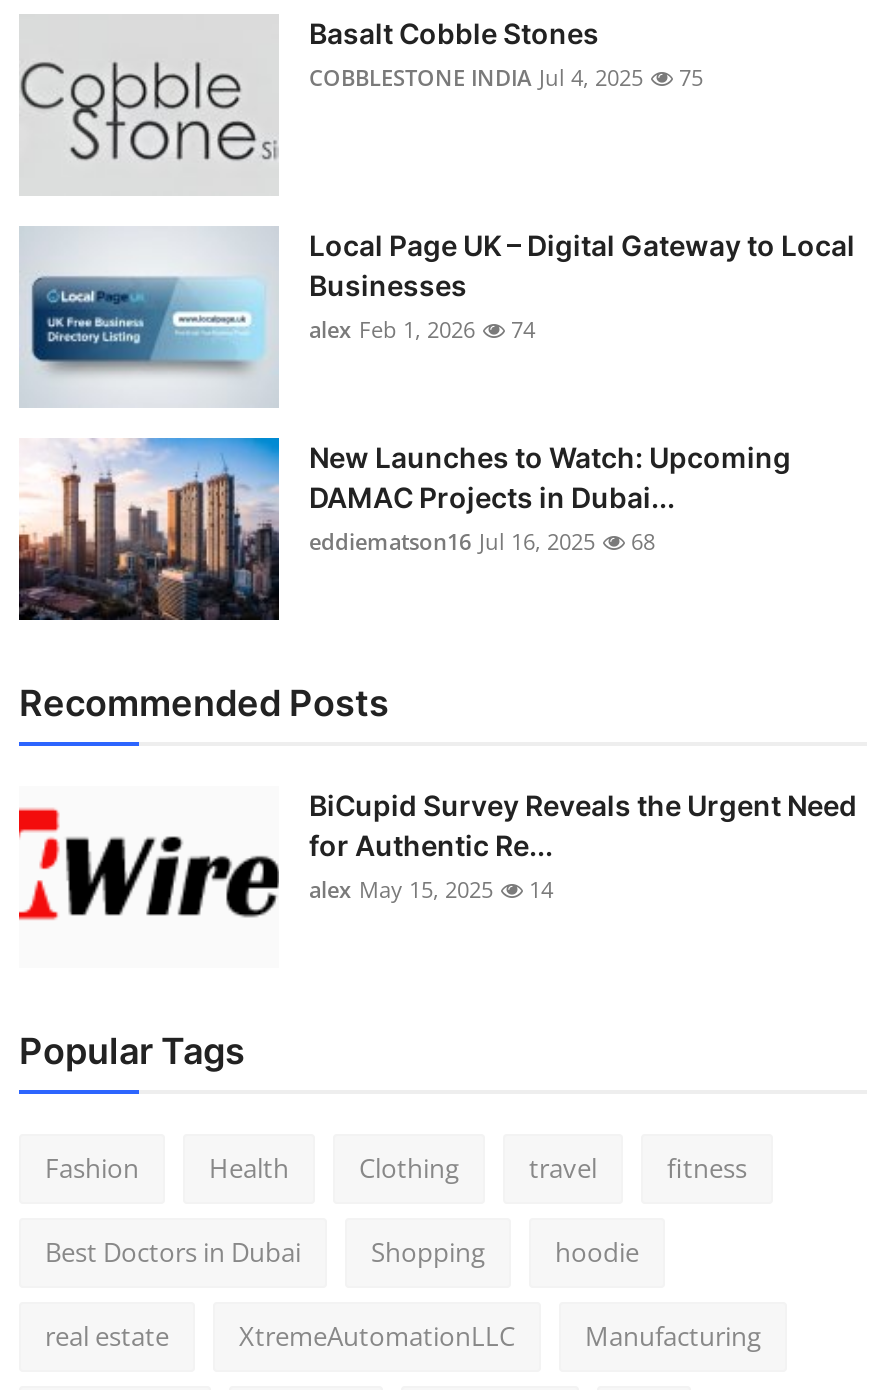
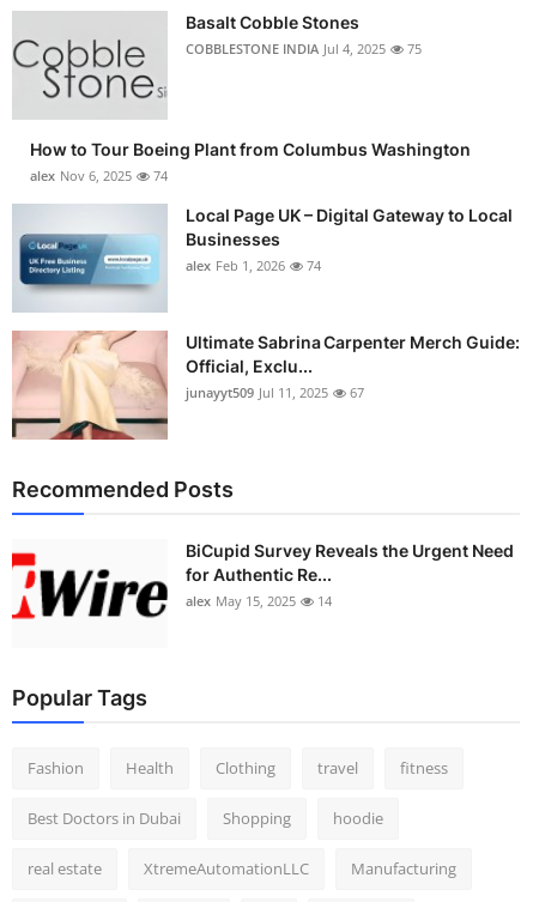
none -> [30,139,471,184] How to Tour Boeing Plant from Columbus Washington | alex Nov 6, 2025 | 74
[17,436,791,622] [image] | New Launches to Watch: Upcoming | DAMAC Projects in Dubai... | eddiematson16 Jul 16, 2025 | 68 -> [11,329,520,441] [image] | Ultimate Sabrina Carpenter Merch Guide: | Official, Exclu... | junayyt509 Jul 11, 2025 | 67

